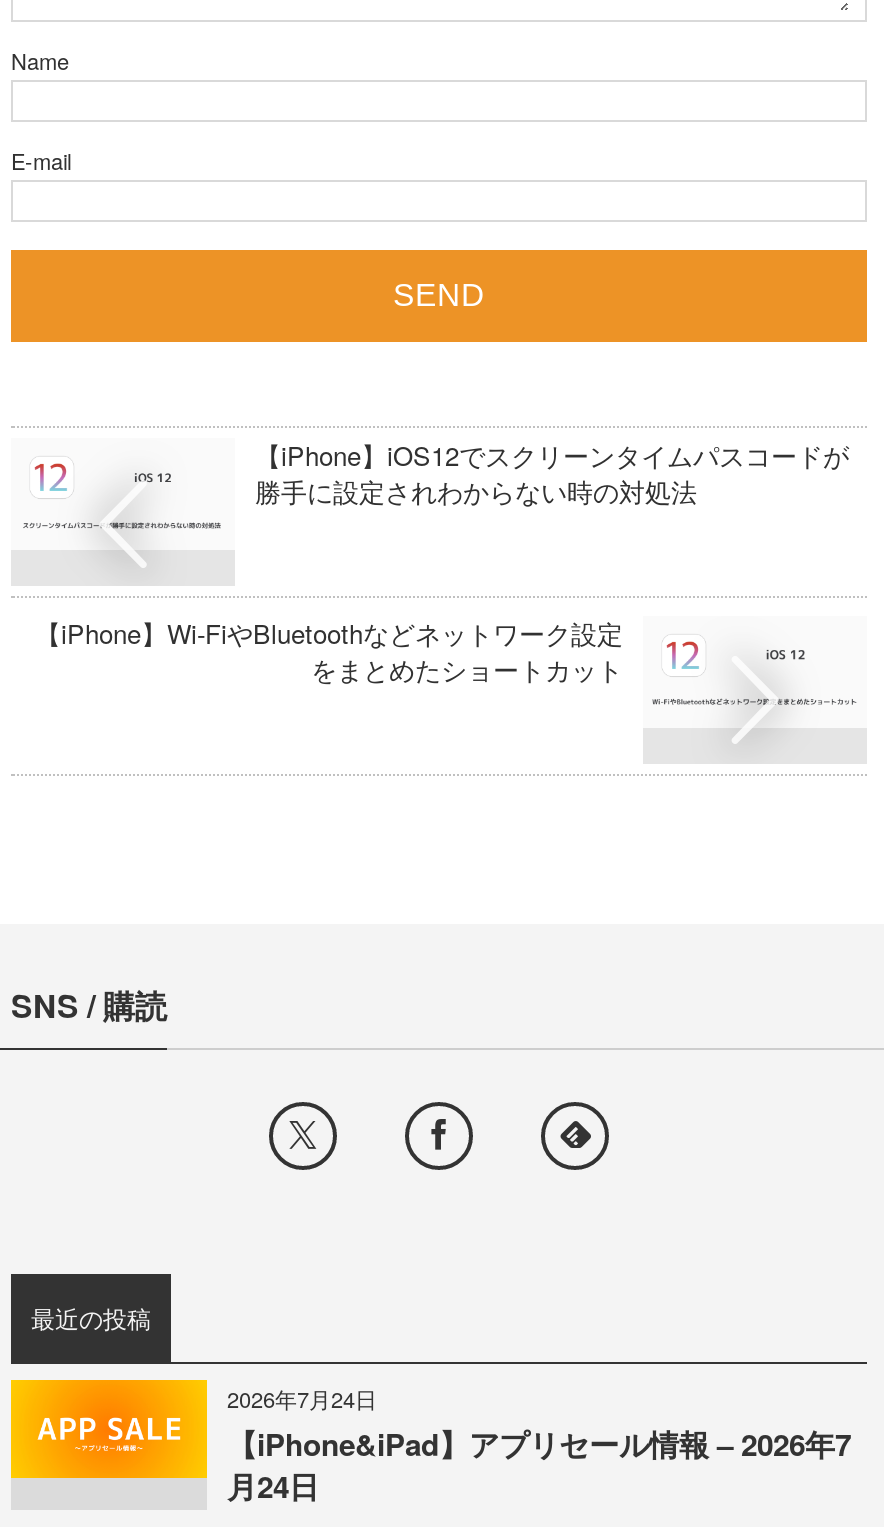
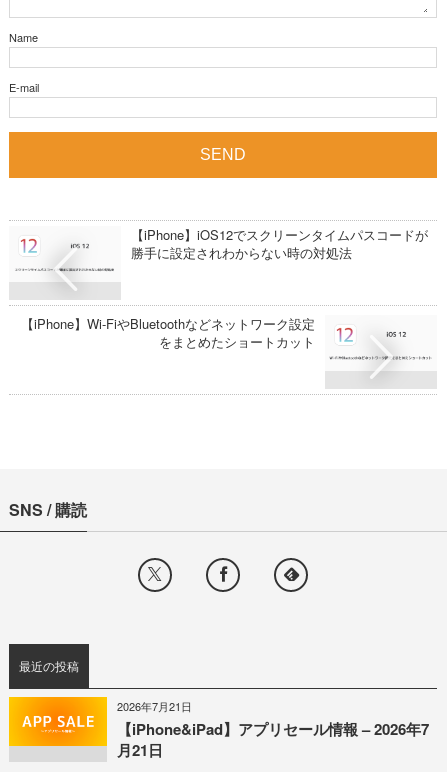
[227,1383,377,1415] 2026年7月24日 -> [117,698,192,714] 2026年7月21日
[227,1465,319,1509] 月24日 -> [117,739,163,761] 月21日

